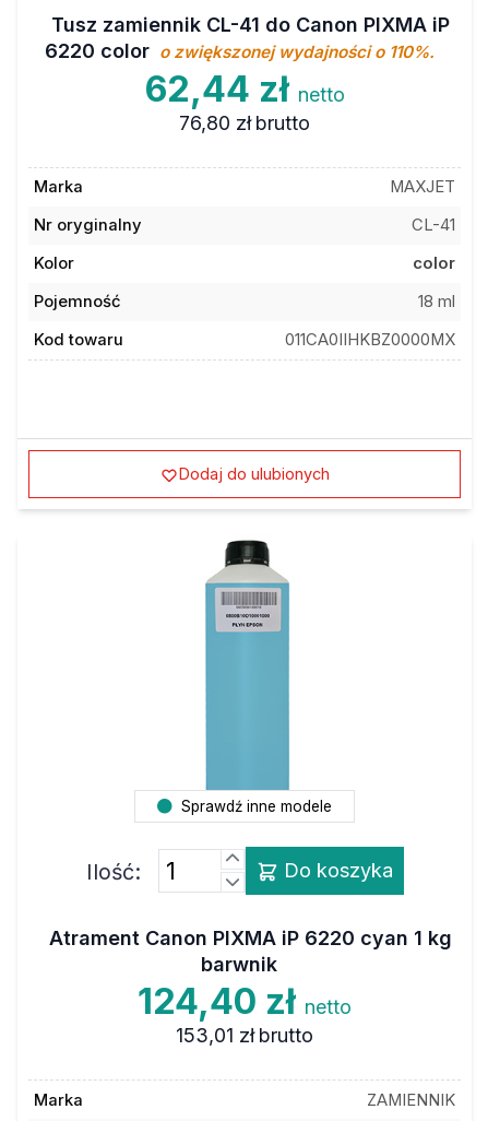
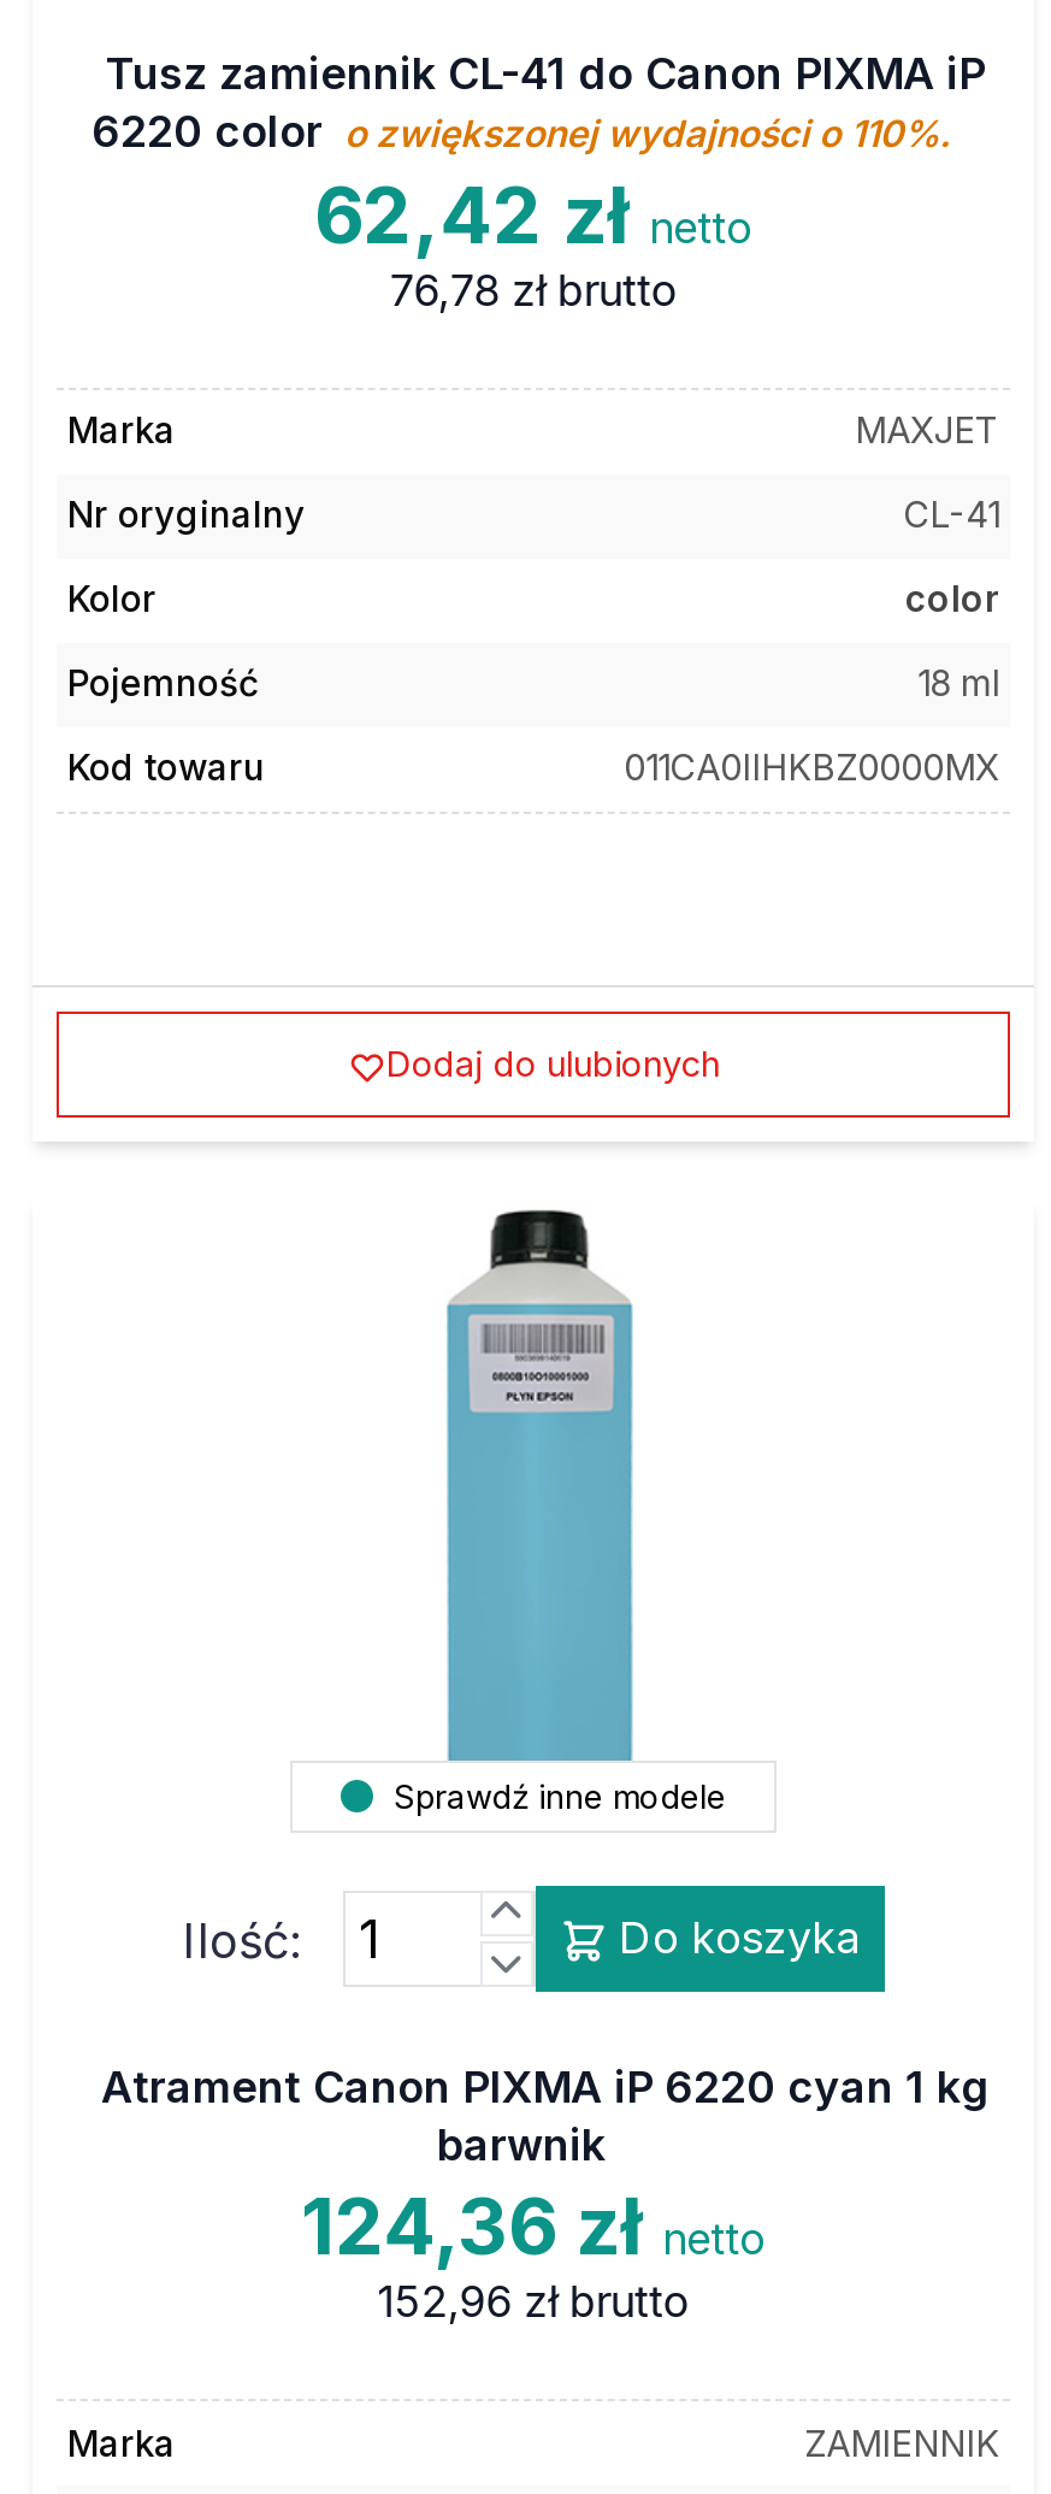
[145,67,344,110] 62,44 zł netto -> [314,167,752,261] 62,42 zł netto
[179,111,310,134] 76,80 zł brutto -> [389,264,677,314] 76,78 zł brutto
[138,980,352,1023] 124,40 zł netto -> [301,2180,766,2274] 124,36 zł netto
[176,1024,314,1047] 153,01 zł brutto -> [377,2276,689,2327] 152,96 zł brutto

